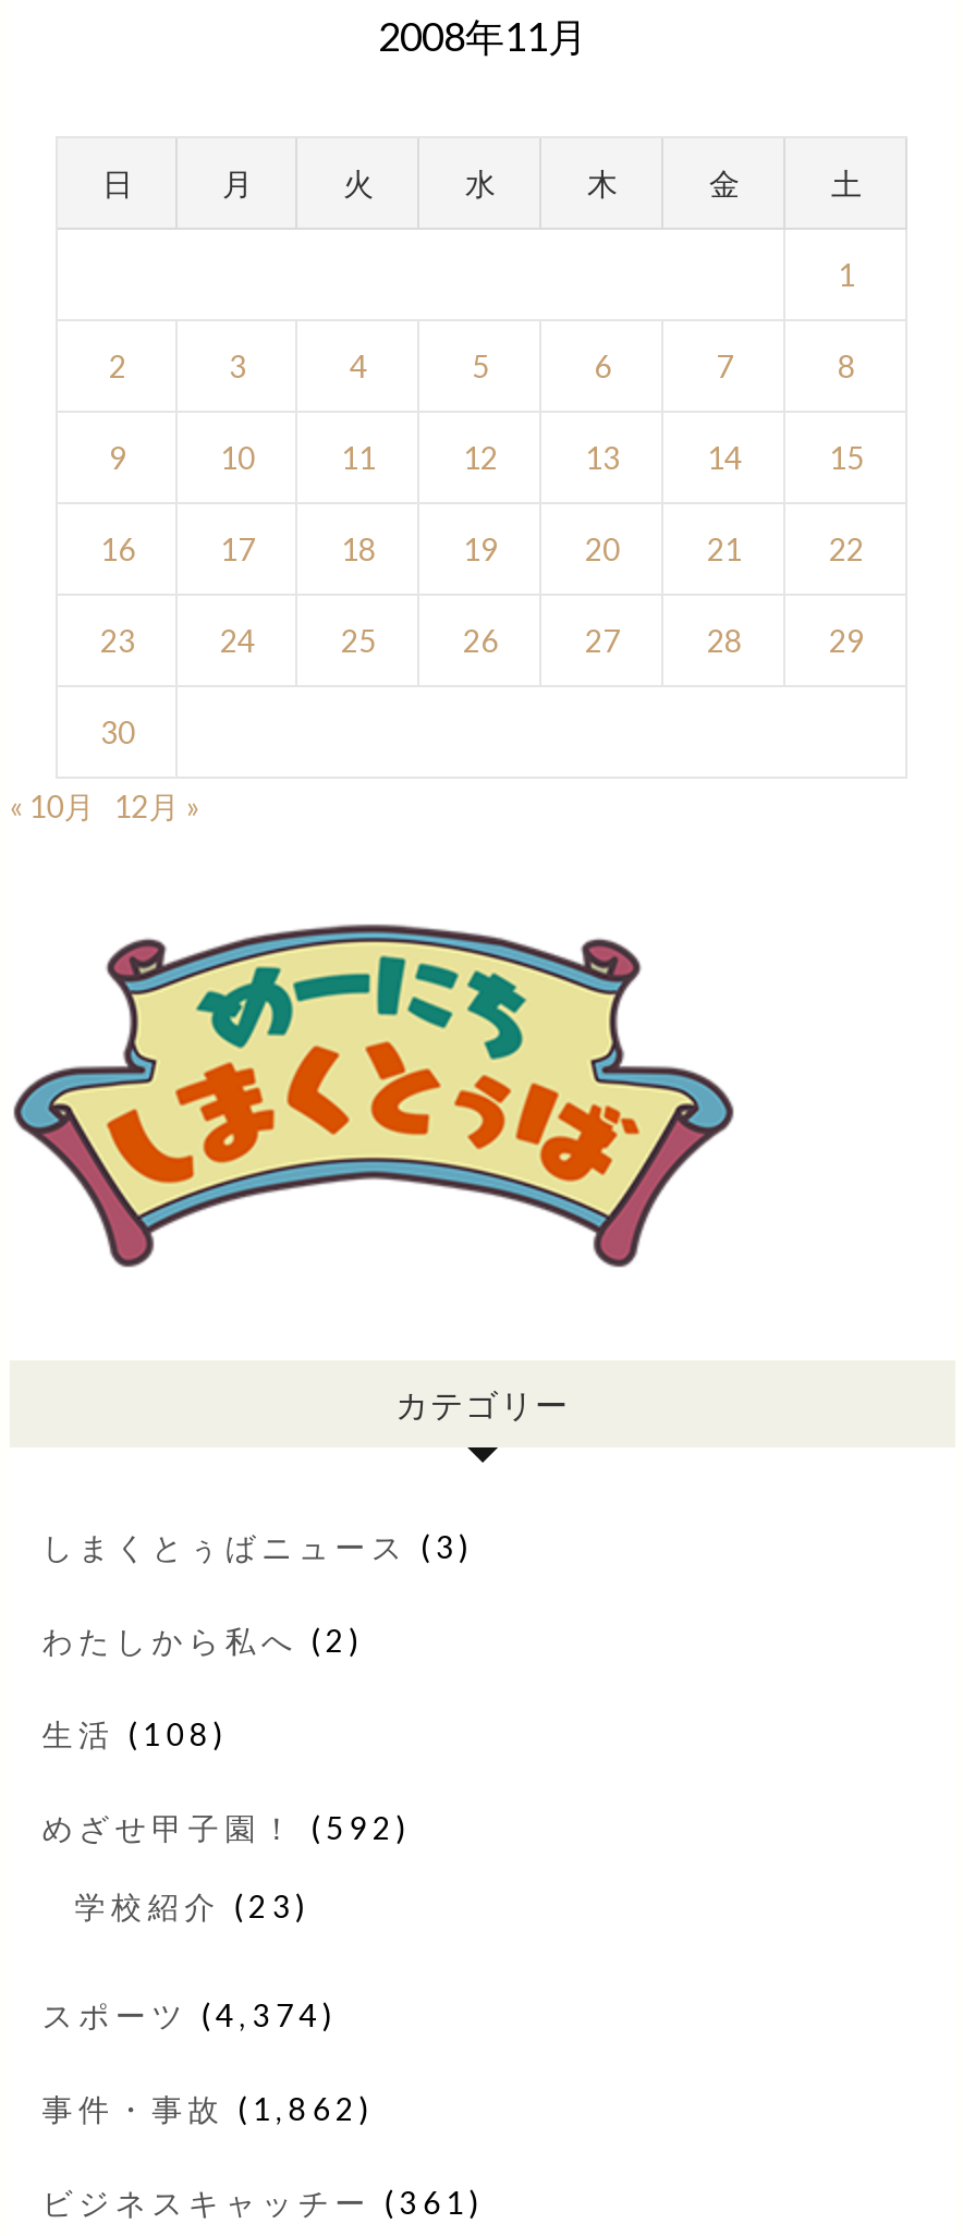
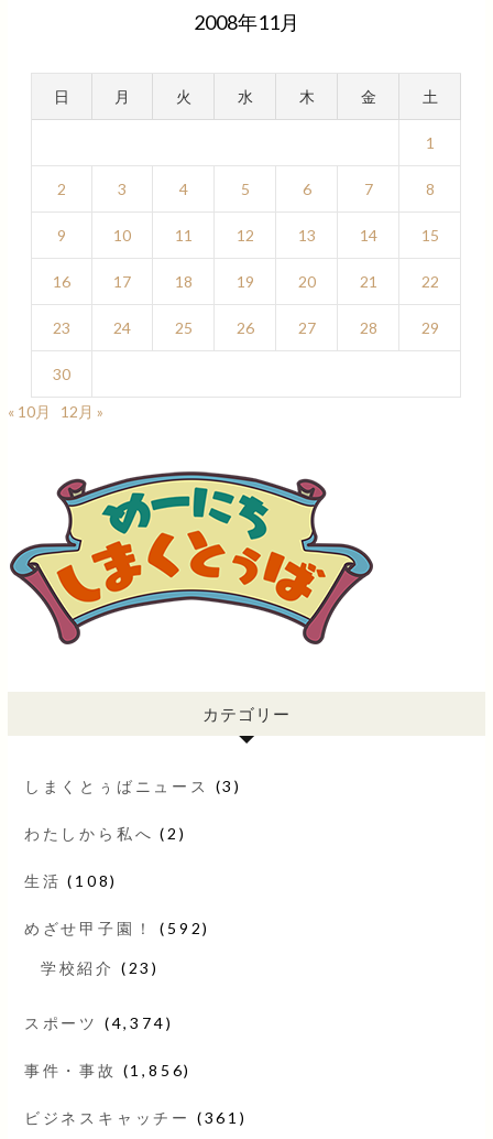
[42,2090,374,2127] 事件・事故(1,862) -> [24,1061,192,1079] 事件・事故(1,856)

